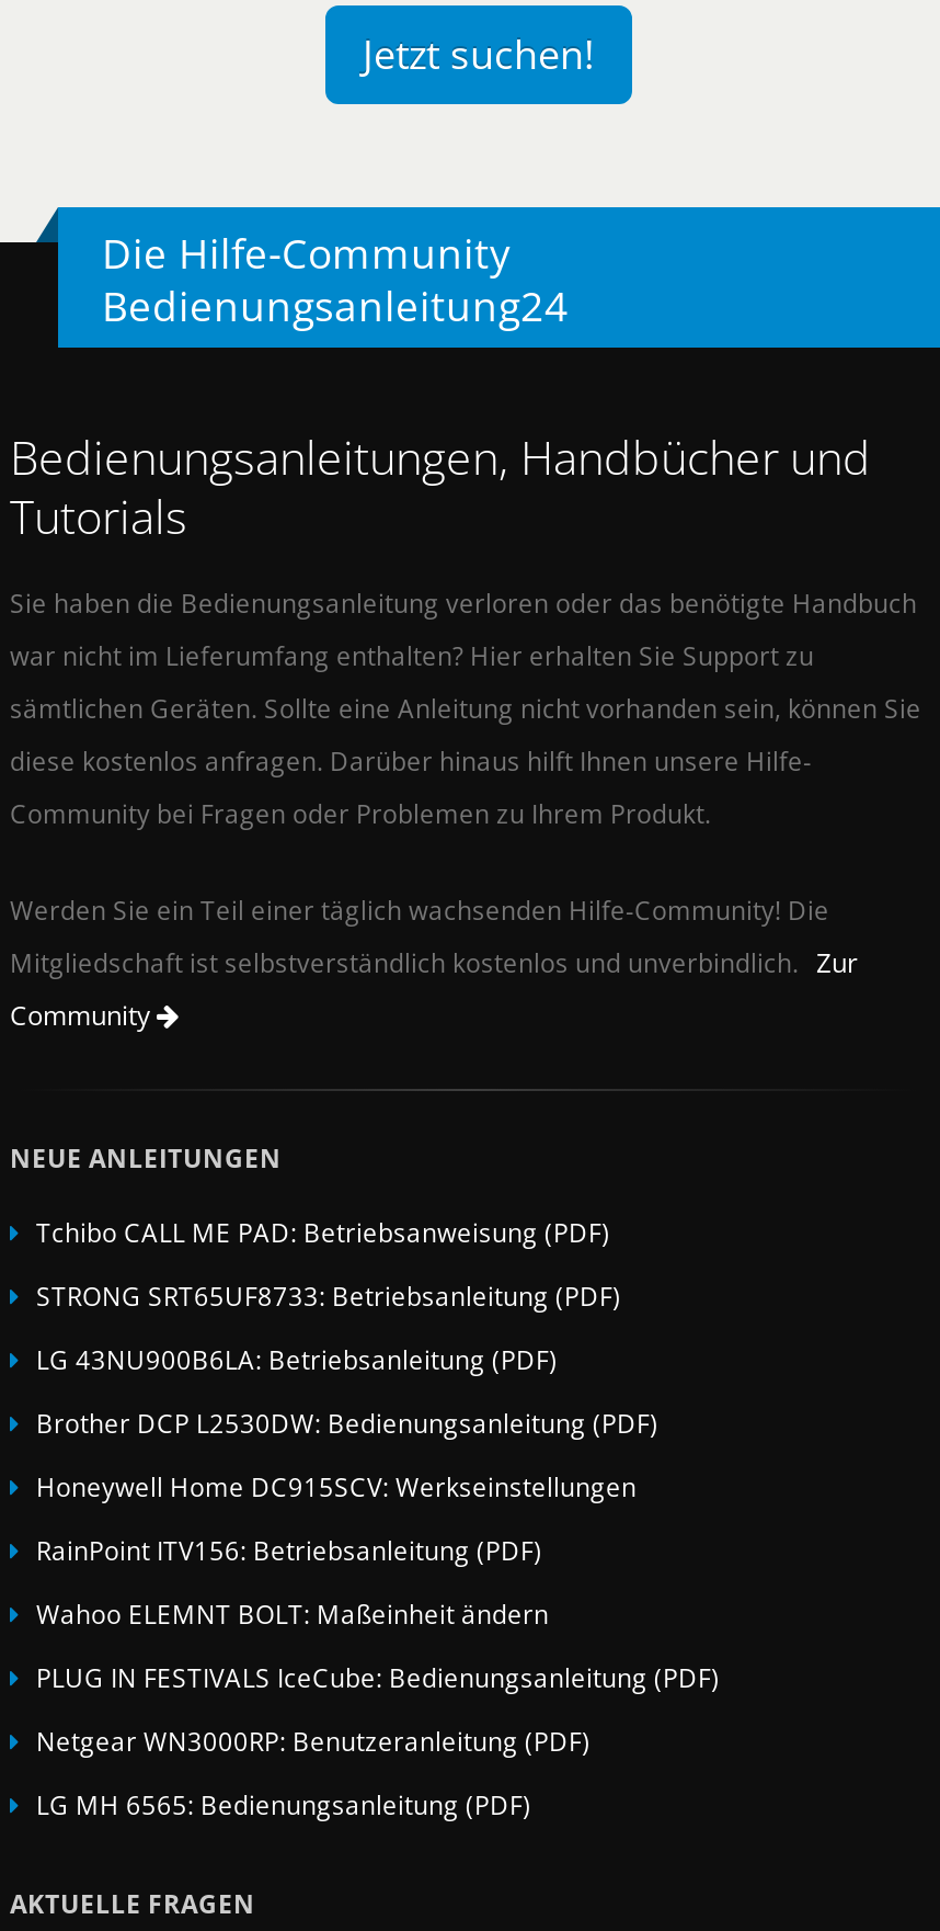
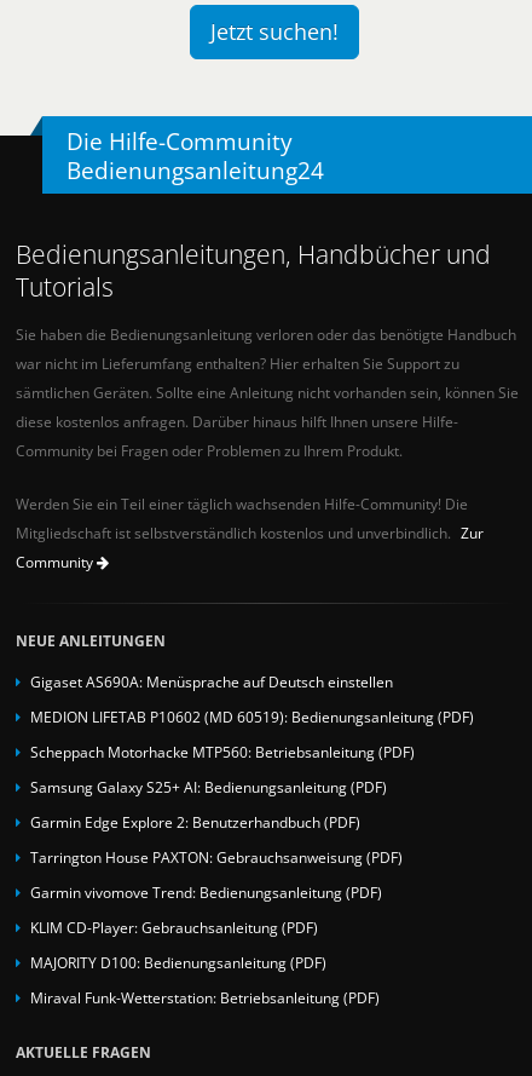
[36,1214,610,1249] Tchibo CALL ME PAD: Betriebsanweisung (PDF) -> [30,672,393,691] Gigaset AS690A: Menüsprache auf Deutsch einstellen
[36,1277,621,1313] STRONG SRT65UF8733: Betriebsanleitung (PDF) -> [30,707,474,726] MEDION LIFETAB P10602 (MD 60519): Bedienungsanleitung (PDF)
[36,1341,558,1376] LG 43NU900B6LA: Betriebsanleitung (PDF) -> [30,742,415,761] Scheppach Motorhacke MTP560: Betriebsanleitung (PDF)
[36,1405,658,1440] Brother DCP L2530DW: Bedienungsanleitung (PDF) -> [30,777,387,796] Samsung Galaxy S25+ AI: Bedienungsanleitung (PDF)
[36,1468,637,1503] Honeywell Home DC915SCV: Werkseinstellungen -> [30,812,360,832] Garmin Edge Explore 2: Benutzerhandbuch (PDF)
[36,1532,542,1567] RainPoint ITV156: Betriebsanleitung (PDF) -> [30,847,403,867] Tarrington House PAXTON: Gebrauchsanweisung (PDF)
[36,1595,549,1631] Wahoo ELEMNT BOLT: Maßeinheit ändern -> [30,882,382,902] Garmin vivomove Trend: Bedienungsanleitung (PDF)
[36,1659,720,1694] PLUG IN FESTIVALS IceCube: Bedienungsanleitung (PDF) -> [30,917,318,937] KLIM CD-Player: Gebrauchsanleitung (PDF)
[36,1723,591,1758] Netgear WN3000RP: Benutzeranleitung (PDF) -> [30,953,326,972] MAJORITY D100: Bedienungsanleitung (PDF)
[36,1786,531,1821] LG MH 6565: Bedienungsanleitung (PDF) -> [30,988,380,1007] Miraval Funk-Wetterstation: Betriebsanleitung (PDF)

